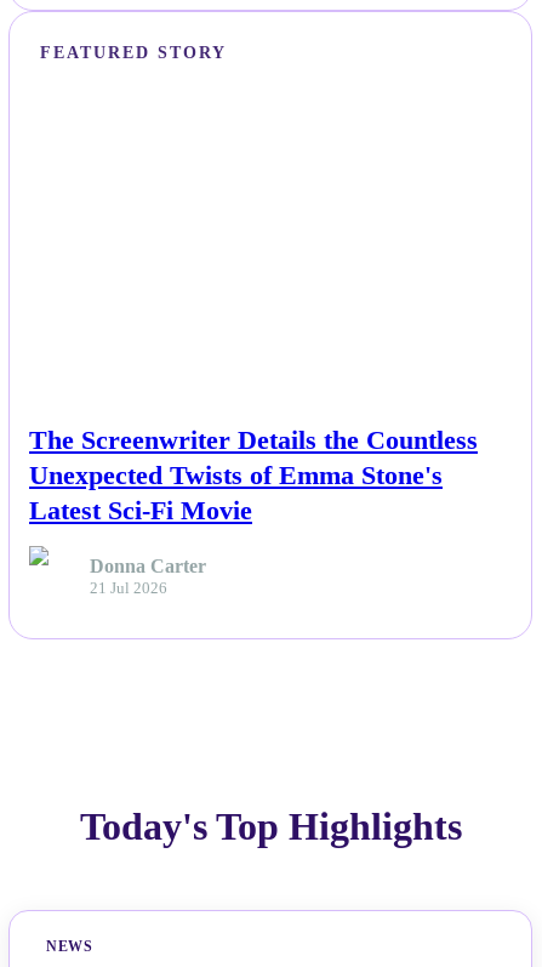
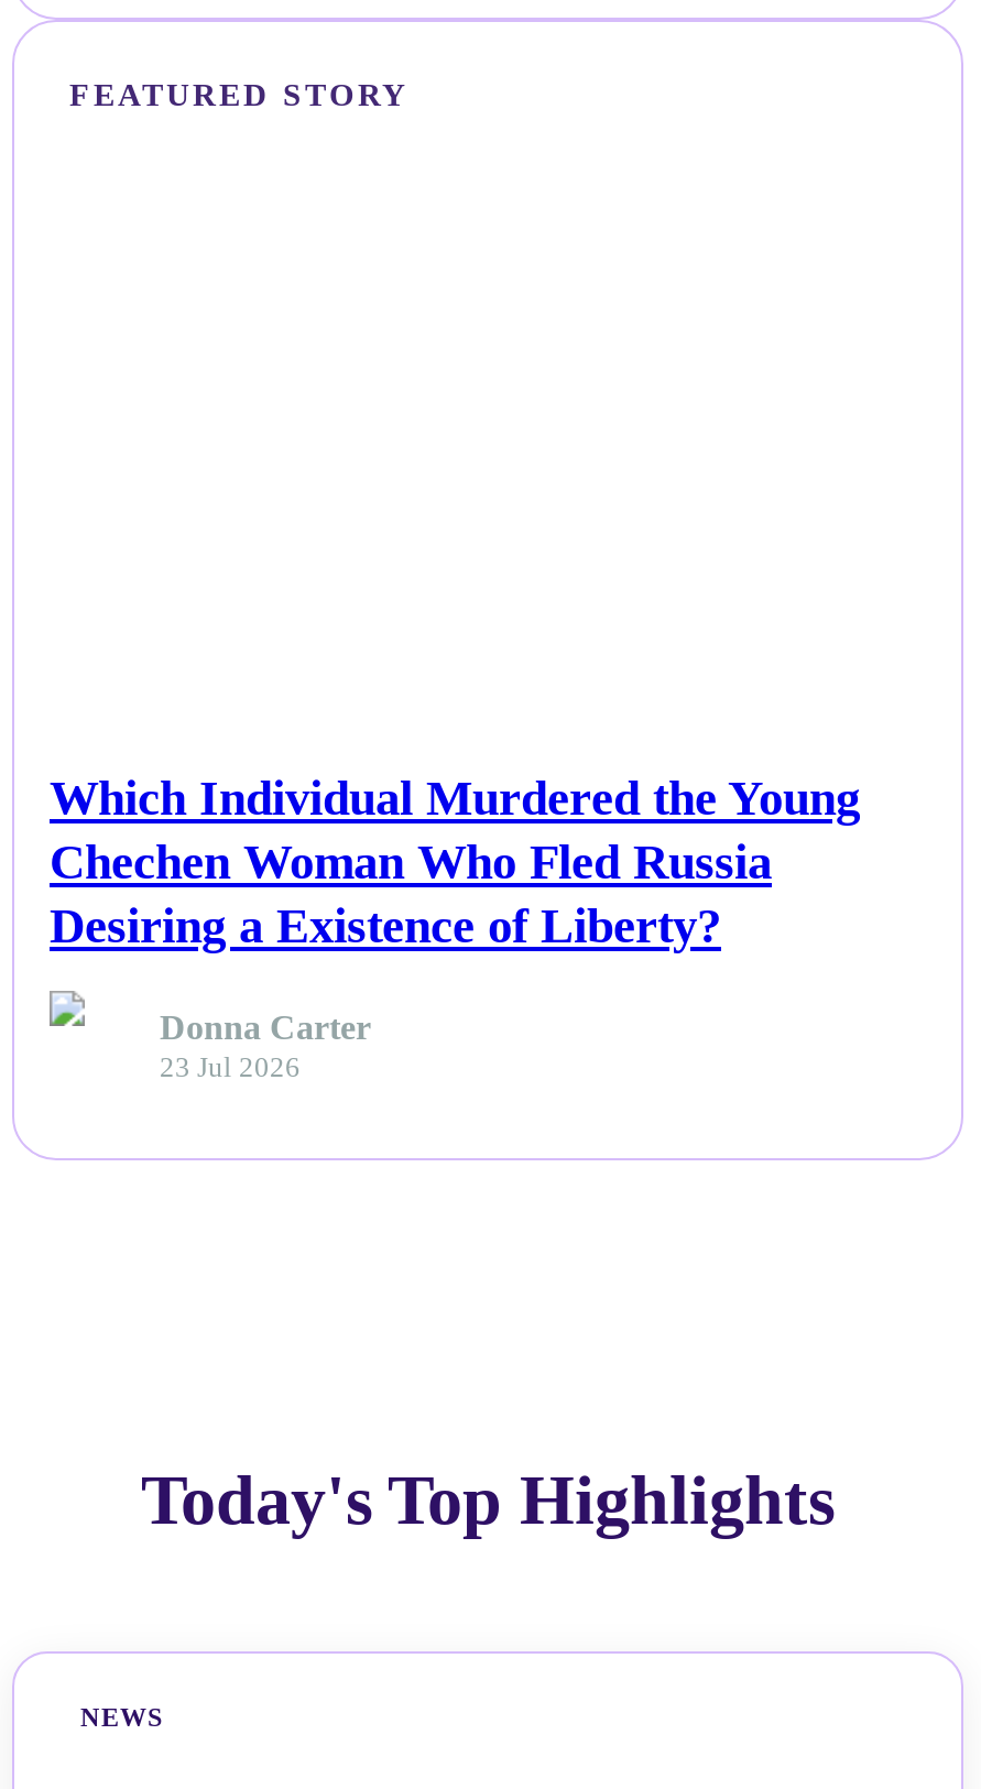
[29,425,478,525] The Screenwriter Details the Countless | Unexpected Twists of Emma Stone's | Latest Sci-Fi Movie -> [50,770,860,953] Which Individual Murdered the Young | Chechen Woman Who Fled Russia | Desiring a Existence of Liberty?
[90,580,167,597] 21 Jul 2026 -> [160,1053,301,1084] 23 Jul 2026

